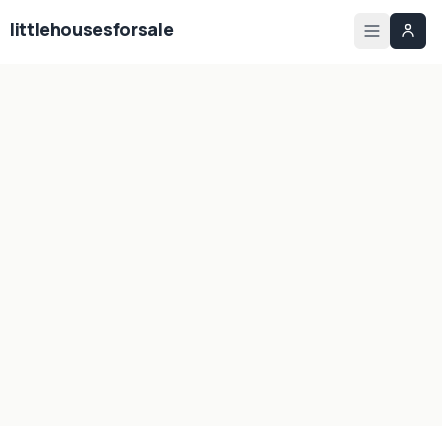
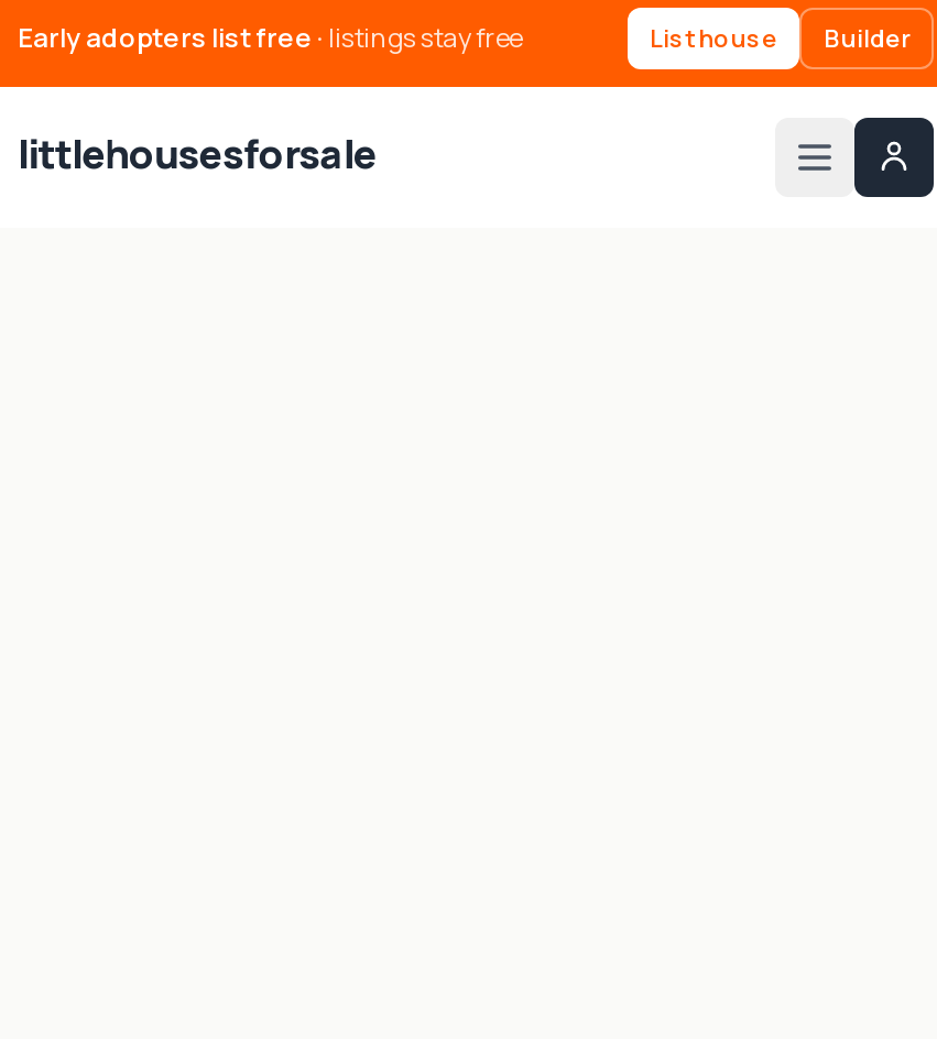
none -> [18,19,909,56] Early adopters list free · listings stay free | List house | Builder

